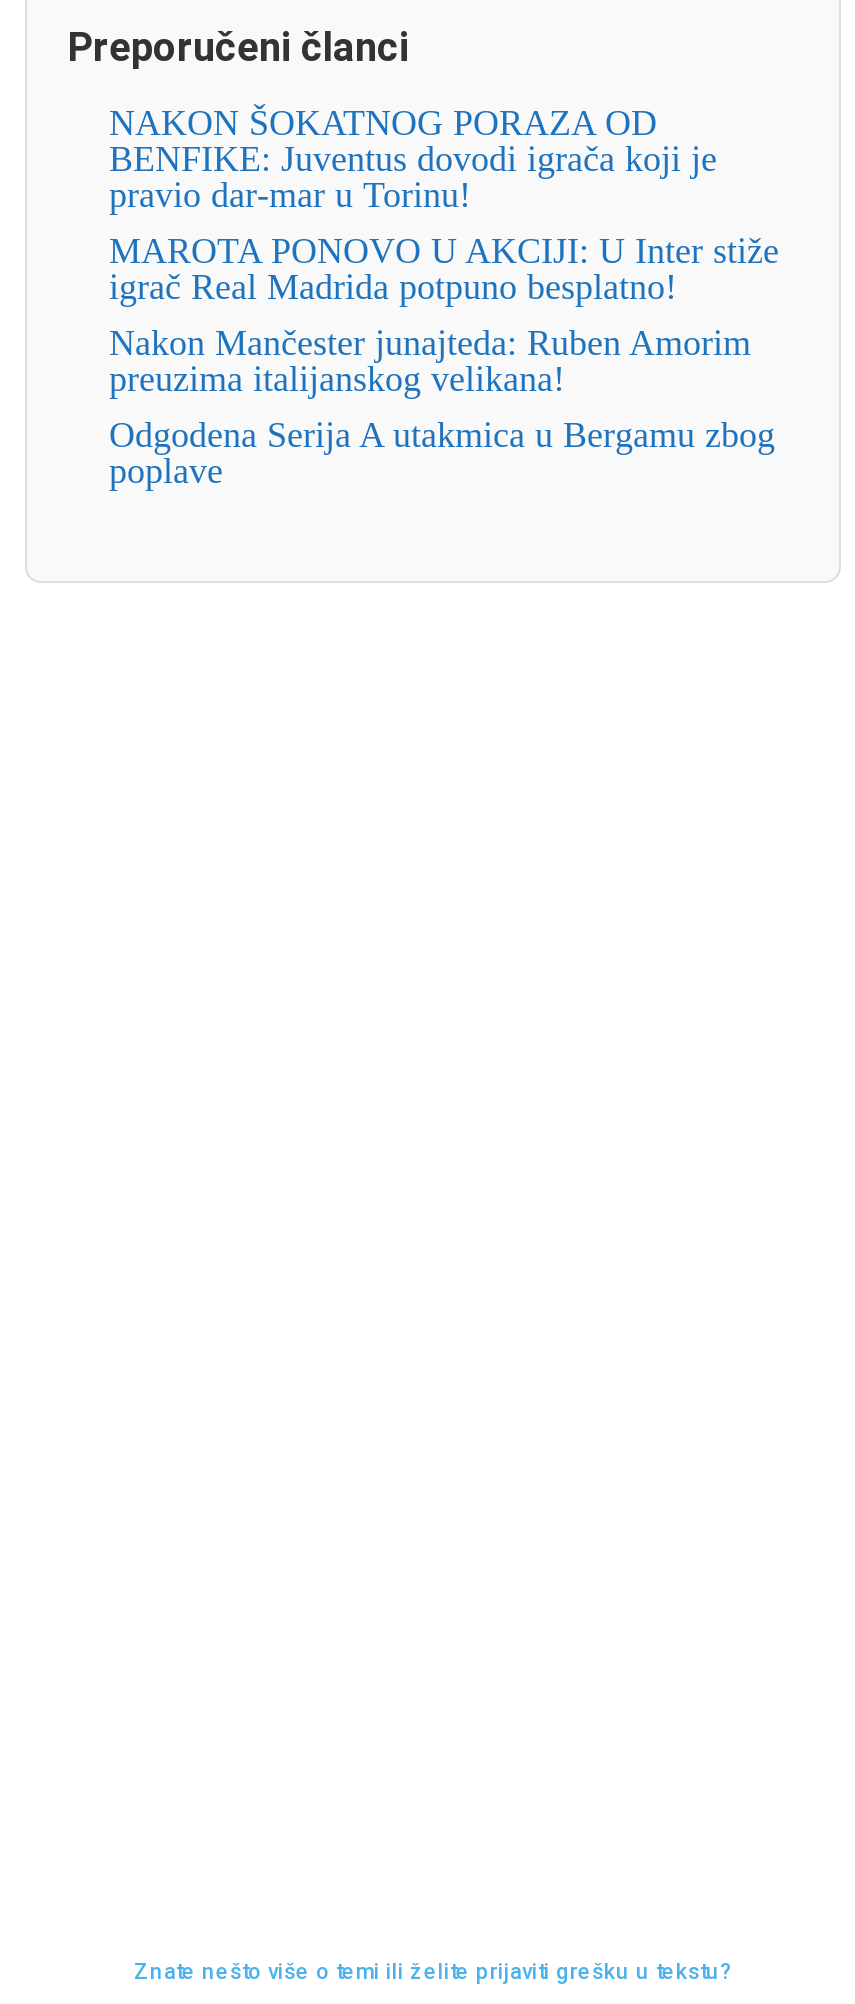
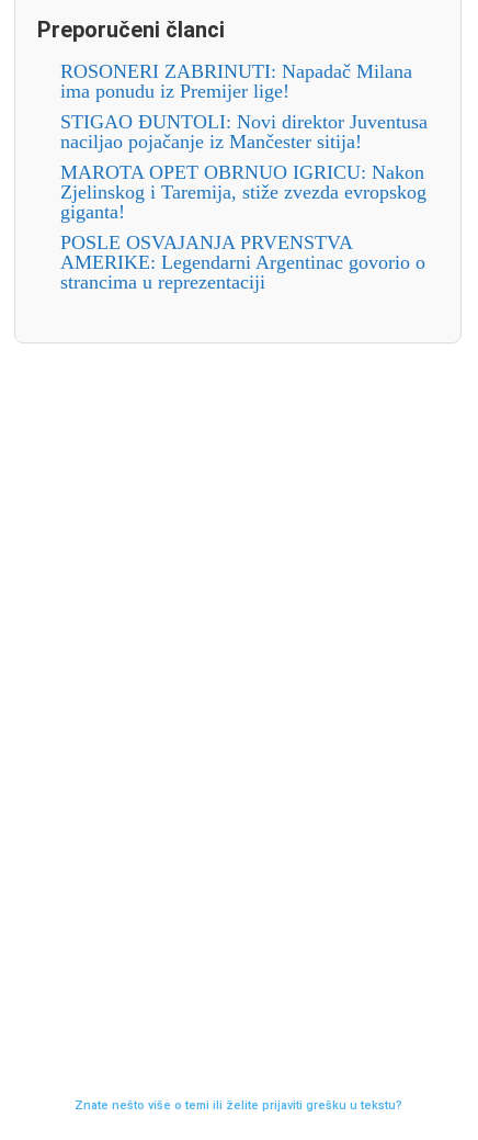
[109,103,779,491] NAKON ŠOKATNOG PORAZA OD | BENFIKE: Juventus dovodi igrača koji je | pravio dar-mar u Torinu! | MAROTA PONOVO U AKCIJI: U Inter stiže | igrač Real Madrida potpuno besplatno! | Nakon Mančester junajteda: Ruben Amorim | preuzima italijanskog velikana! | Odgodena Serija A utakmica u Bergamu zbog | poplave -> [60,60,428,293] ROSONERI ZABRINUTI: Napadač Milana | ima ponudu iz Premijer lige! | STIGAO ĐUNTOLI: Novi direktor Juventusa | naciljao pojačanje iz Mančester sitija! | MAROTA OPET OBRNUO IGRICU: Nakon | Zjelinskog i Taremija, stiže zvezda evropskog | giganta! | POSLE OSVAJANJA PRVENSTVA | AMERIKE: Legendarni Argentinac govorio o | strancima u reprezentaciji

